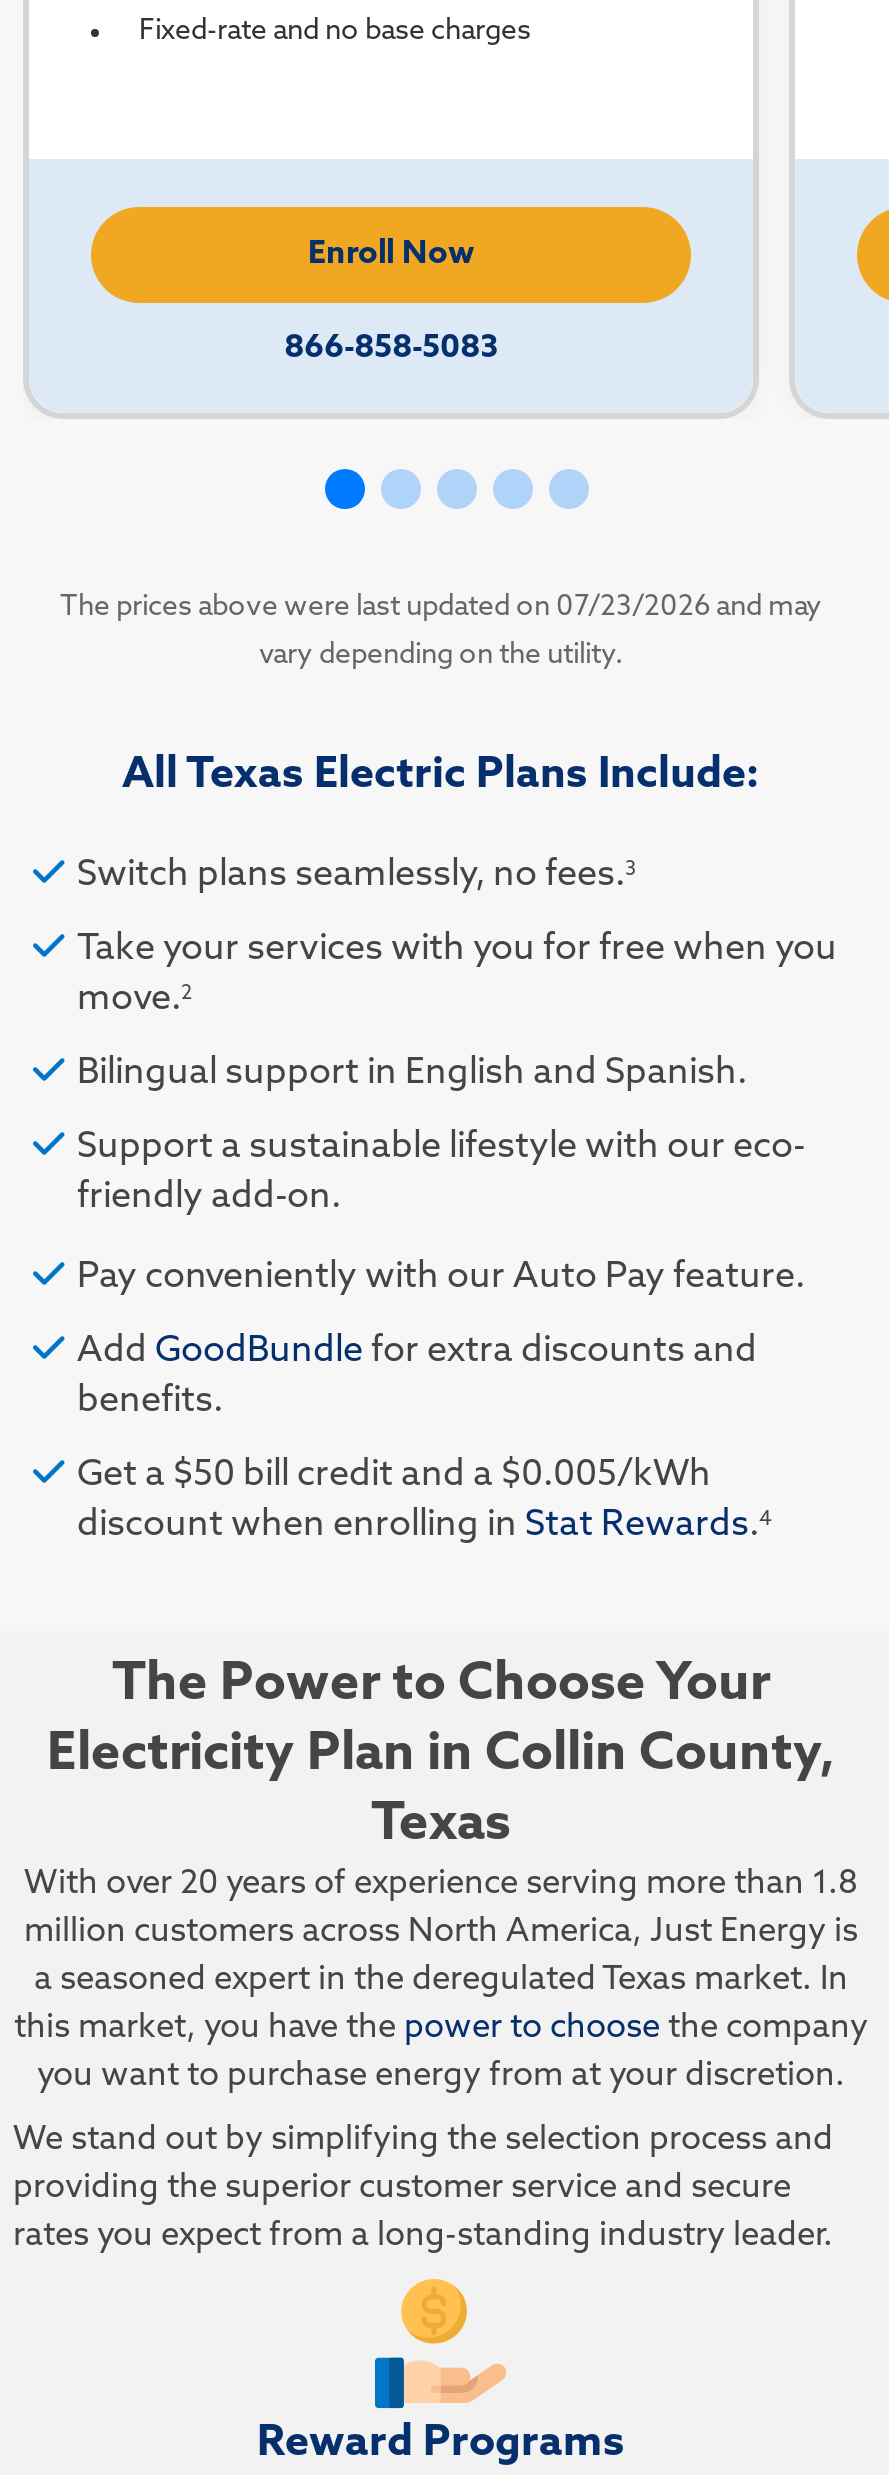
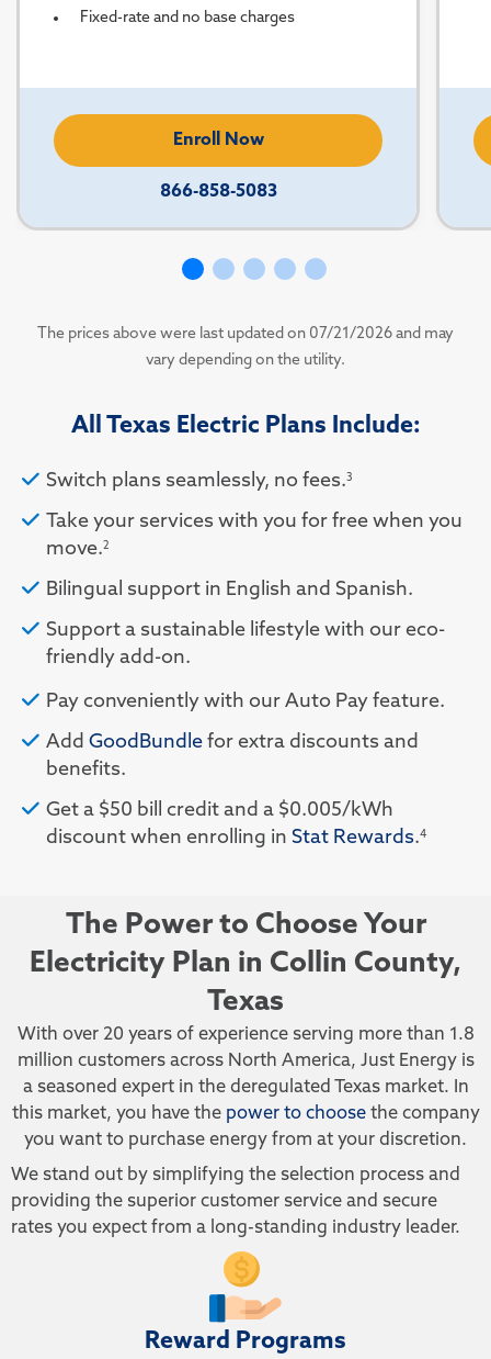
[60,593,822,623] The prices above were last updated on 07/23/2026 and may -> [37,326,454,343] The prices above were last updated on 07/21/2026 and may

